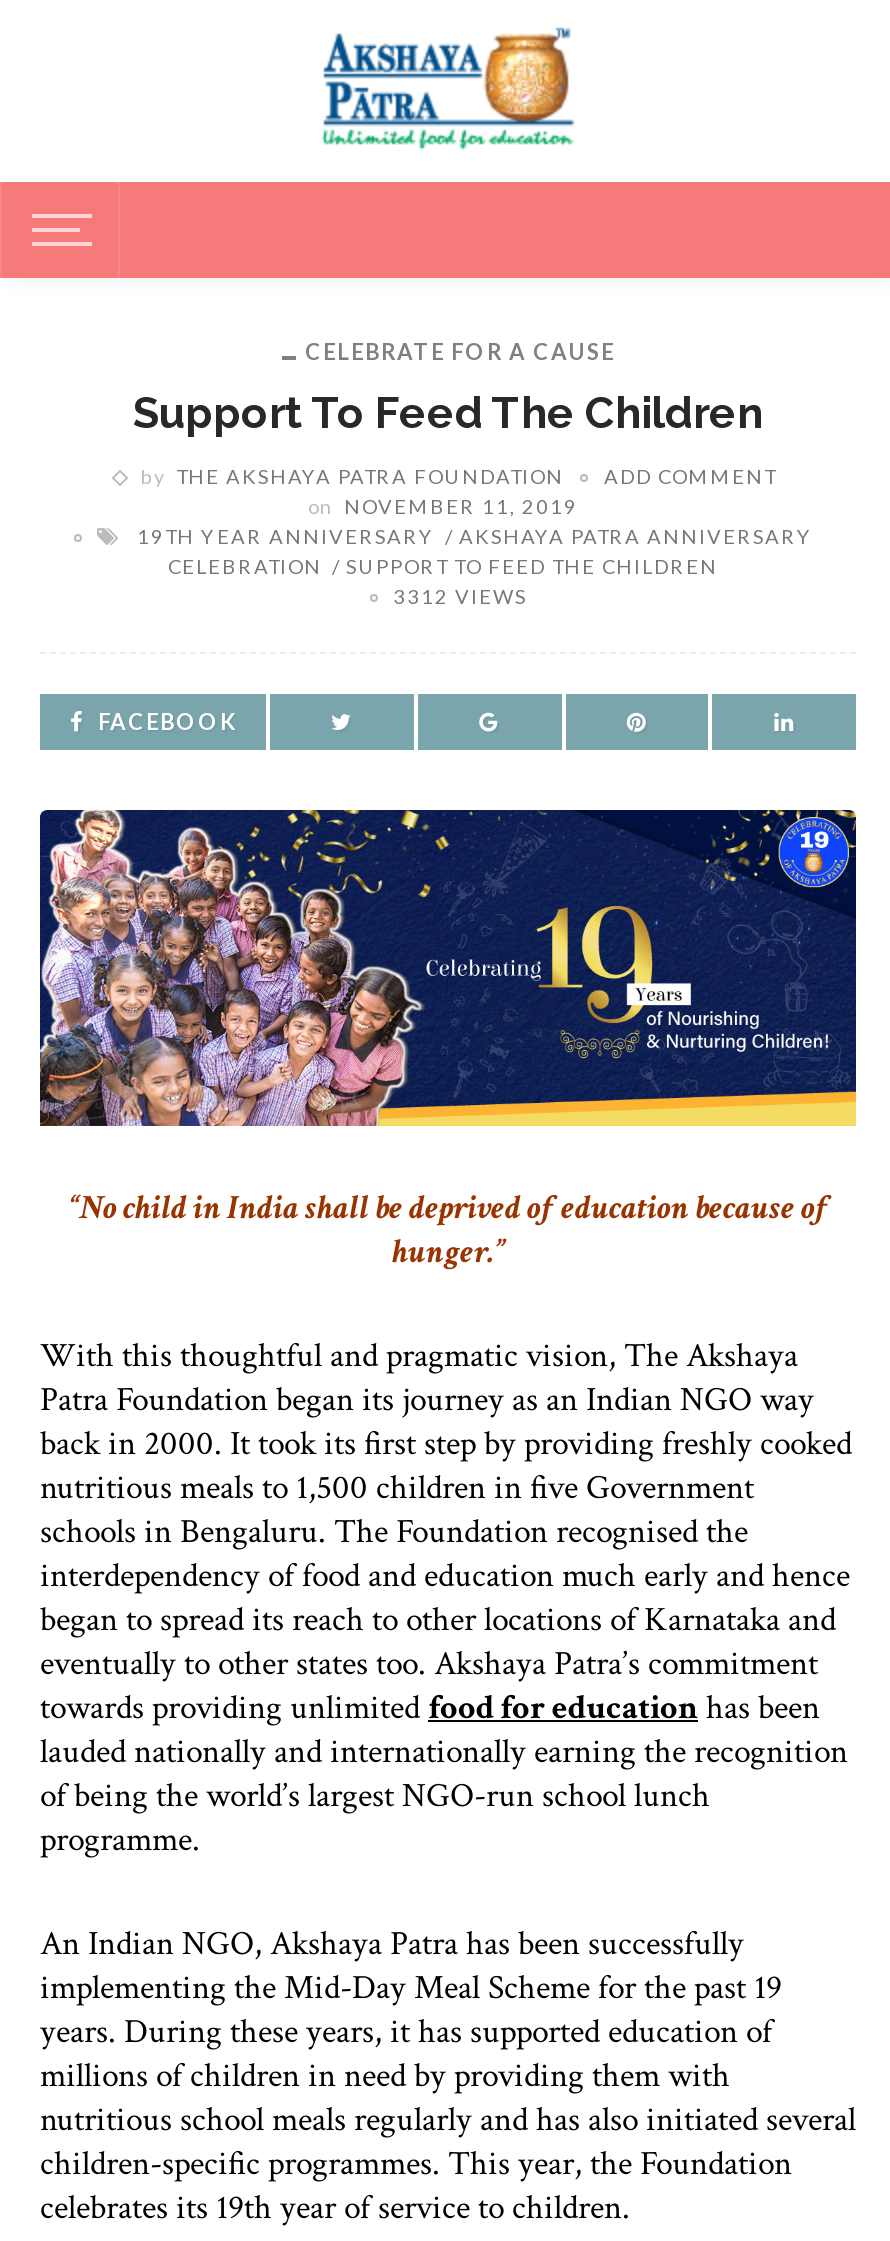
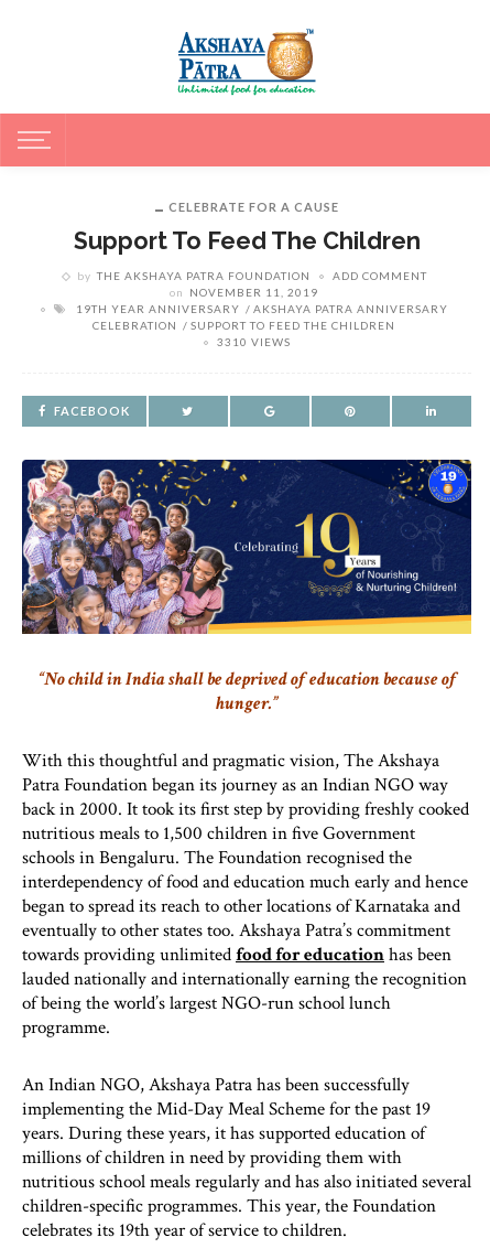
[393,584,527,608] 3312 VIEWS -> [216,335,290,348] 3310 VIEWS

